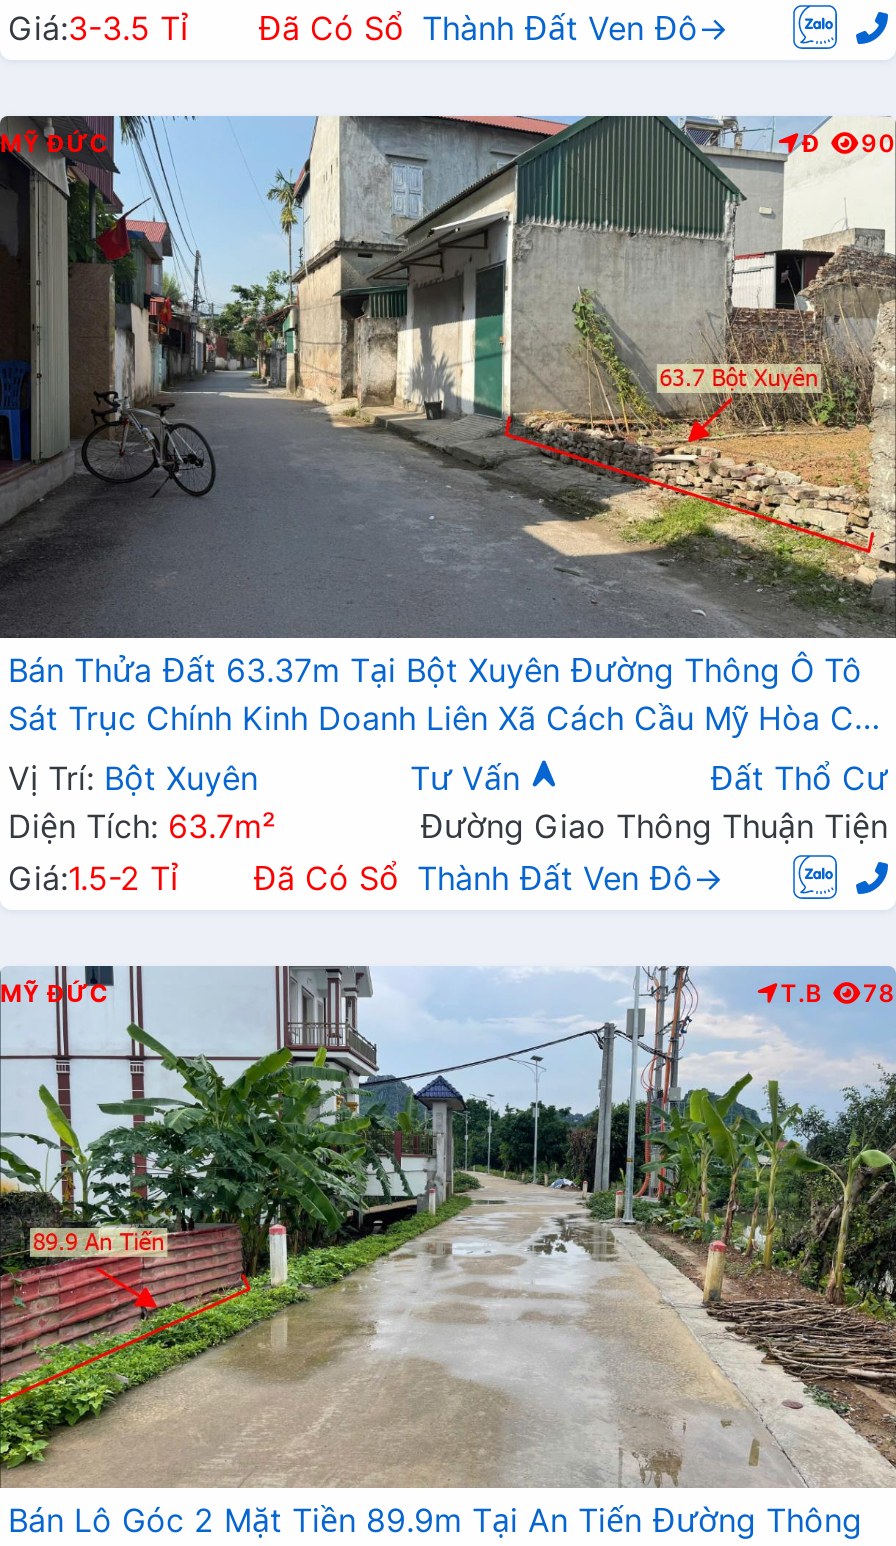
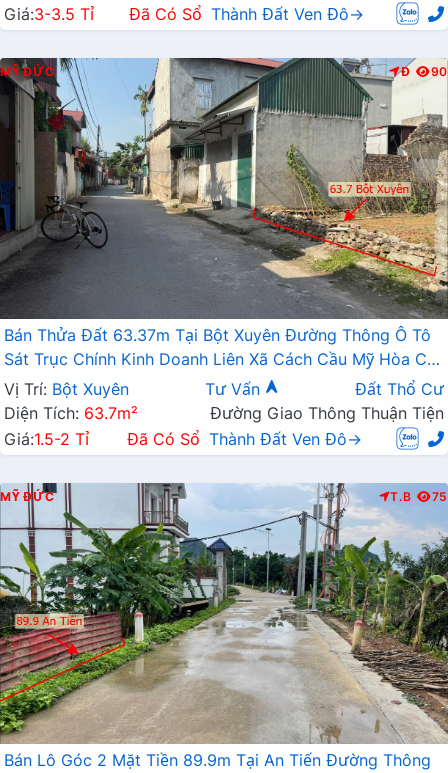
[780,978,896,1008] T.B 78 -> [390,489,448,504] T.B 75

